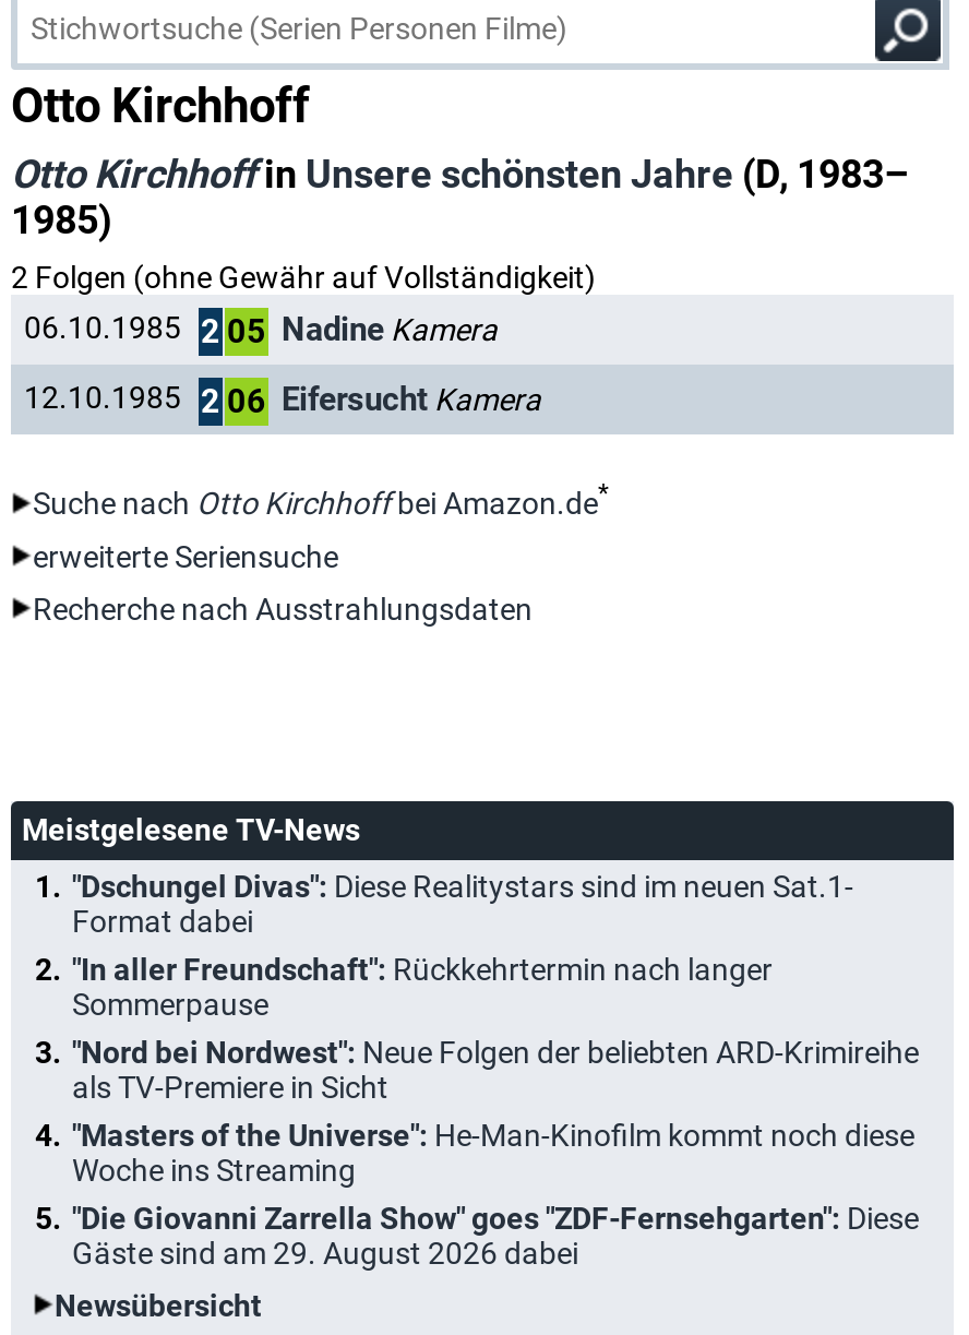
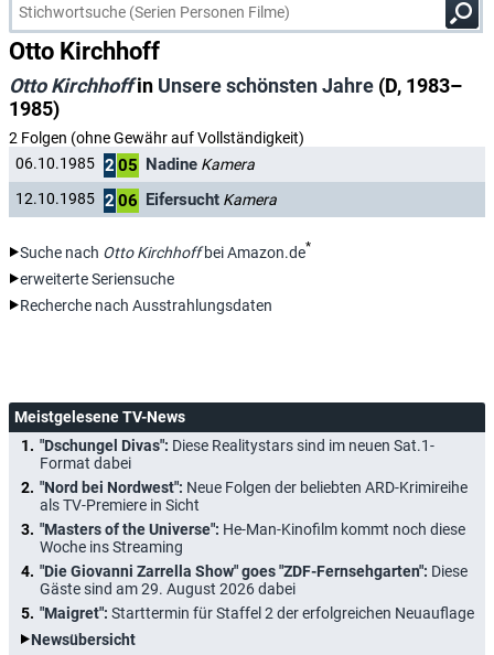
[72,951,773,1021] "In aller Freundschaft": Rückkehrtermin nach langer | Sommerpause -> none
moved [72,1034,919,1270] -> [40,478,468,597]: "Nord bei Nordwest": Neue Folgen der beliebten ARD-Krimireihe | als TV-Premiere in Sicht | "Masters of the Universe": He-Man-Kinofilm kommt noch diese | Woche ins Streaming | "Die Giovanni Zarrella Show" goes "ZDF-Fernsehgarten": Diese | Gäste sind am 29. August 2026 dabei
none -> [40,604,474,622] "Maigret": Starttermin für Staffel 2 der erfolgreichen Neuauflage

